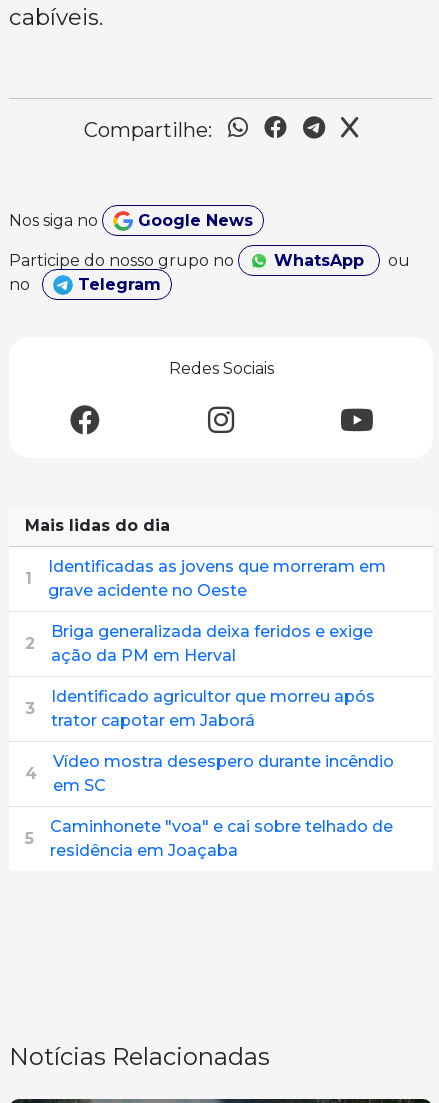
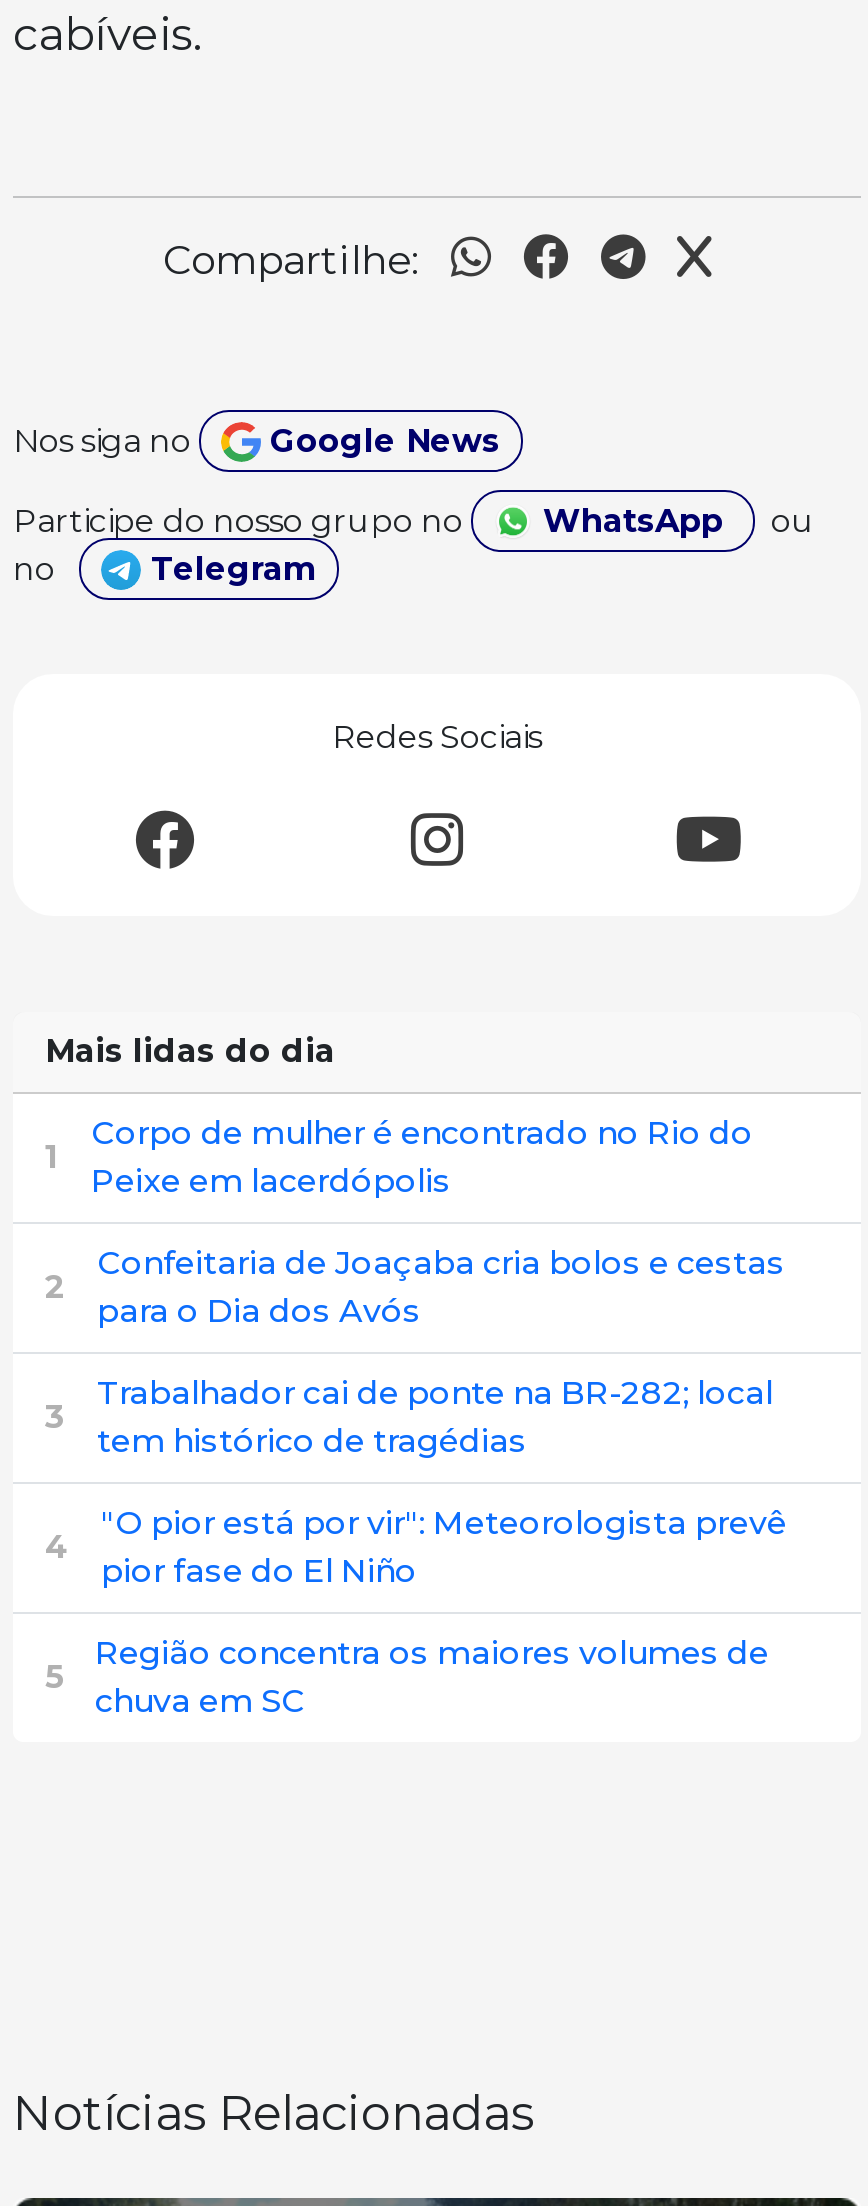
[48,557,386,600] Identificadas as jovens que morreram em | grave acidente no Oeste -> [91,1114,753,1200] Corpo de mulher é encontrado no Rio do | Peixe em lacerdópolis
[51,622,373,665] Briga generalizada deixa feridos e exige | ação da PM em Herval -> [97,1244,785,1330] Confeitaria de Joaçaba cria bolos e cestas | para o Dia dos Avós
[51,687,375,730] Identificado agricultor que morreu após | trator capotar em Jaborá -> [97,1374,773,1460] Trabalhador cai de ponte na BR-282; local | tem histórico de tragédias
[53,752,394,795] Vídeo mostra desespero durante incêndio | em SC -> [101,1504,787,1590] "O pior está por vir": Meteorologista prevê | pior fase do El Niño
[50,817,393,860] Caminhonete "voa" e cai sobre telhado de | residência em Joaçaba -> [95,1634,769,1720] Região concentra os maiores volumes de | chuva em SC

